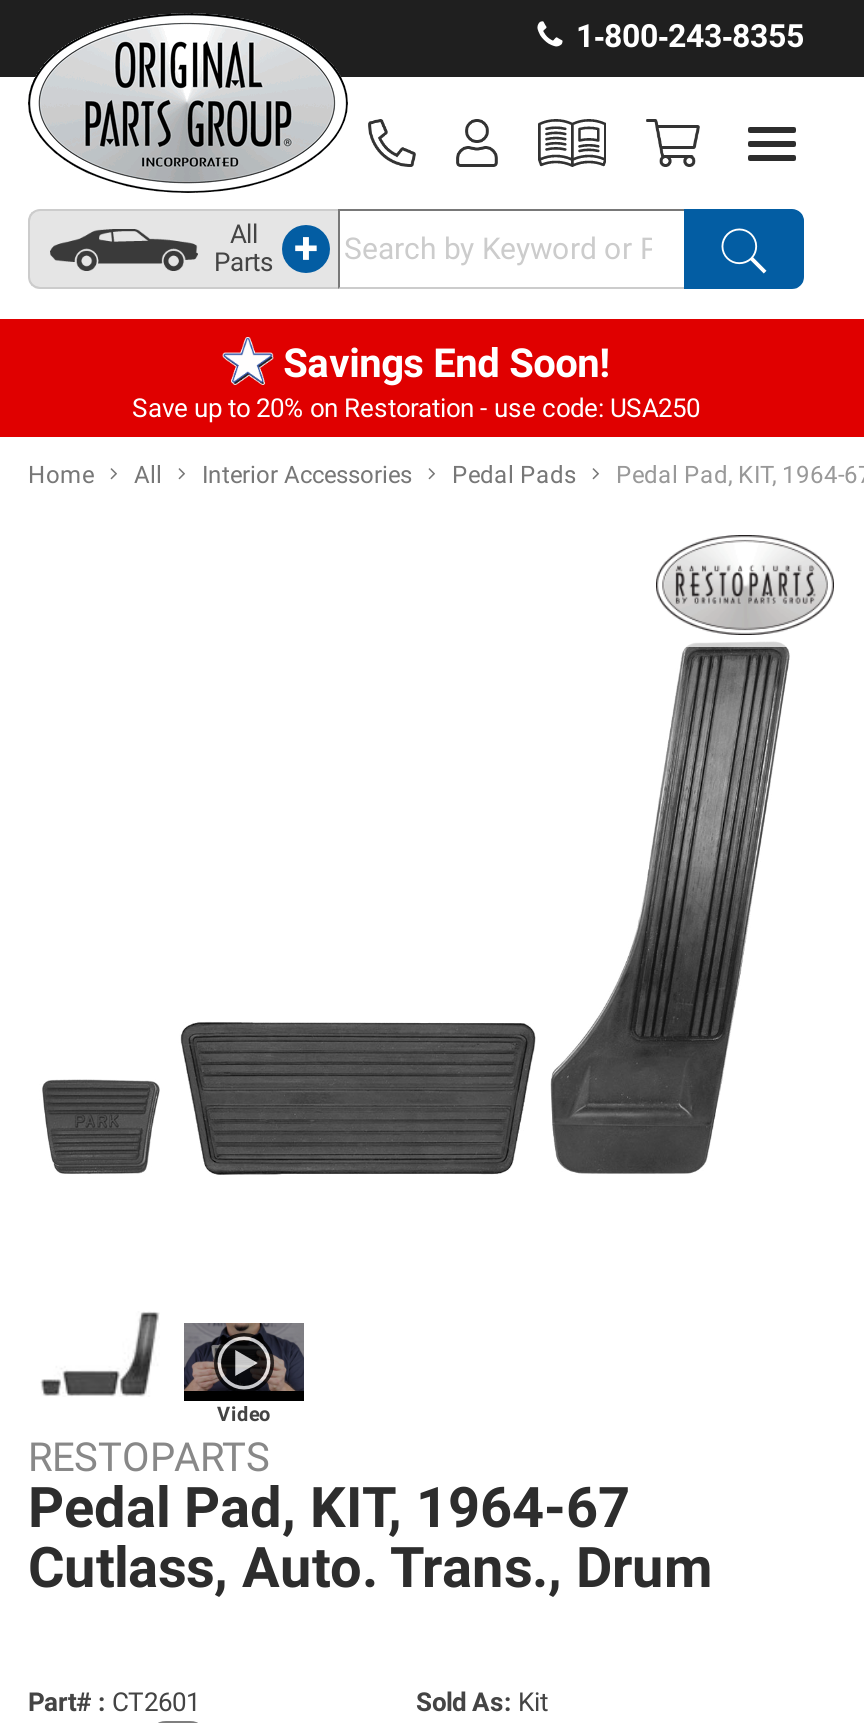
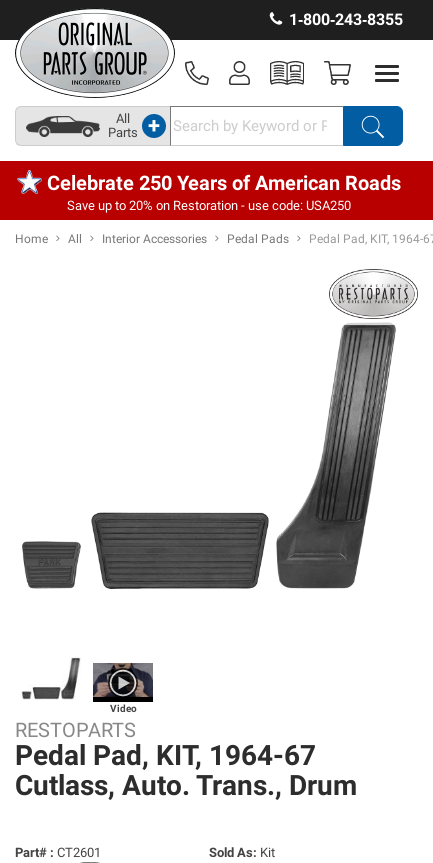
[283,339,609,387] Savings End Soon! -> [47,171,401,195] Celebrate 250 Years of American Roads

